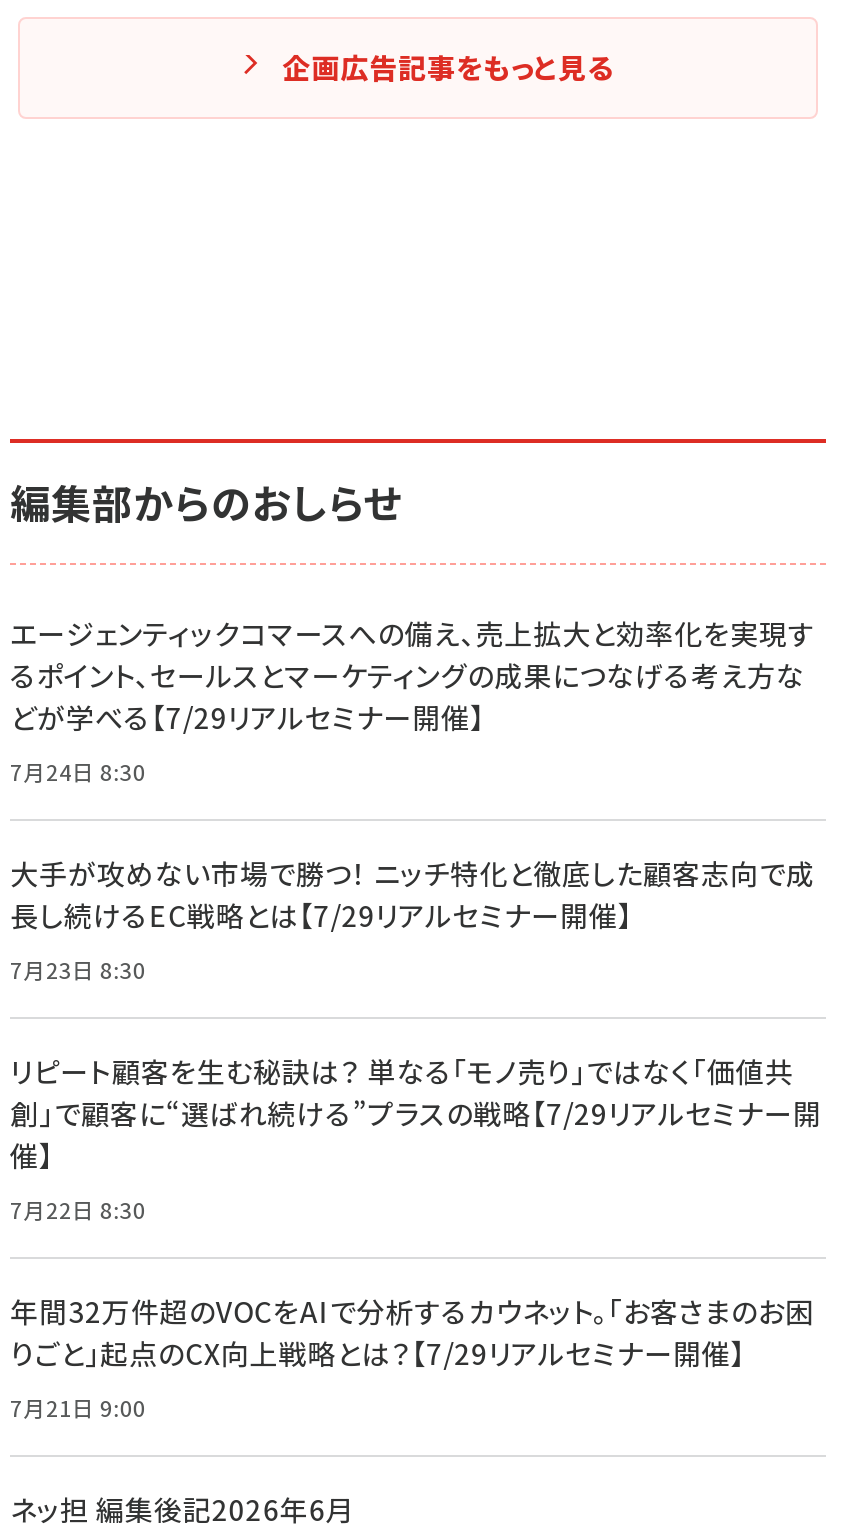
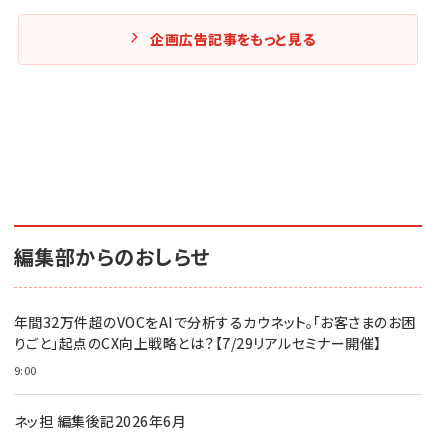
[10,613,822,1225] エージェンティックコマースへの備え、売上拡大と効率化を実現す | るポイント、セールスとマーケティングの成果につなげる考え方な | どが学べる【7/29リアルセミナー開催】 | 7月24日 8:30 | 大手が攻めない市場で勝つ！ ニッチ特化と徹底した顧客志向で成 | 長し続けるEC戦略とは【7/29リアルセミナー開催】 | 7月23日 8:30 | リピート顧客を生む秘訣は？ 単なる「モノ売り」ではなく「価値共 | 創」で顧客に“選ばれ続ける”プラスの戦略【7/29リアルセミナー開 | 催】 | 7月22日 8:30 -> none
[10,1391,146,1423] 7月21日 9:00 -> [14,362,37,378] 9:00

